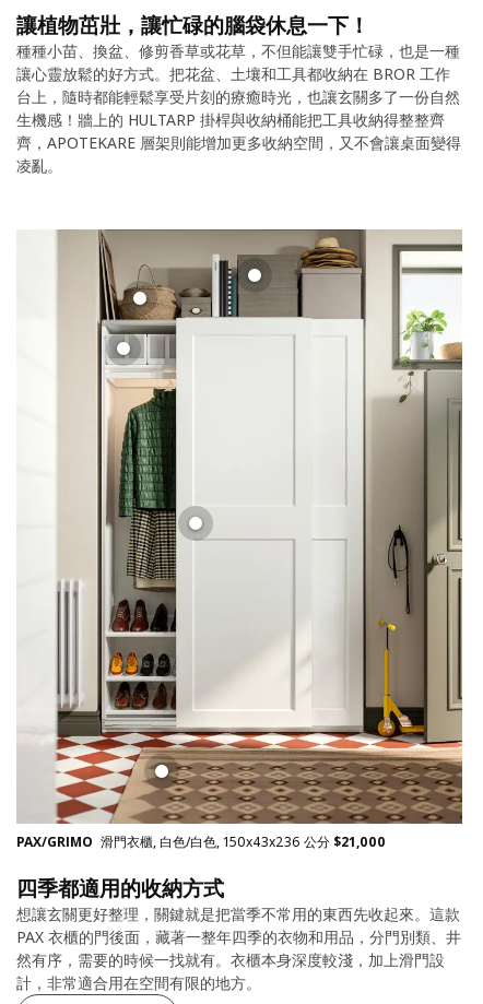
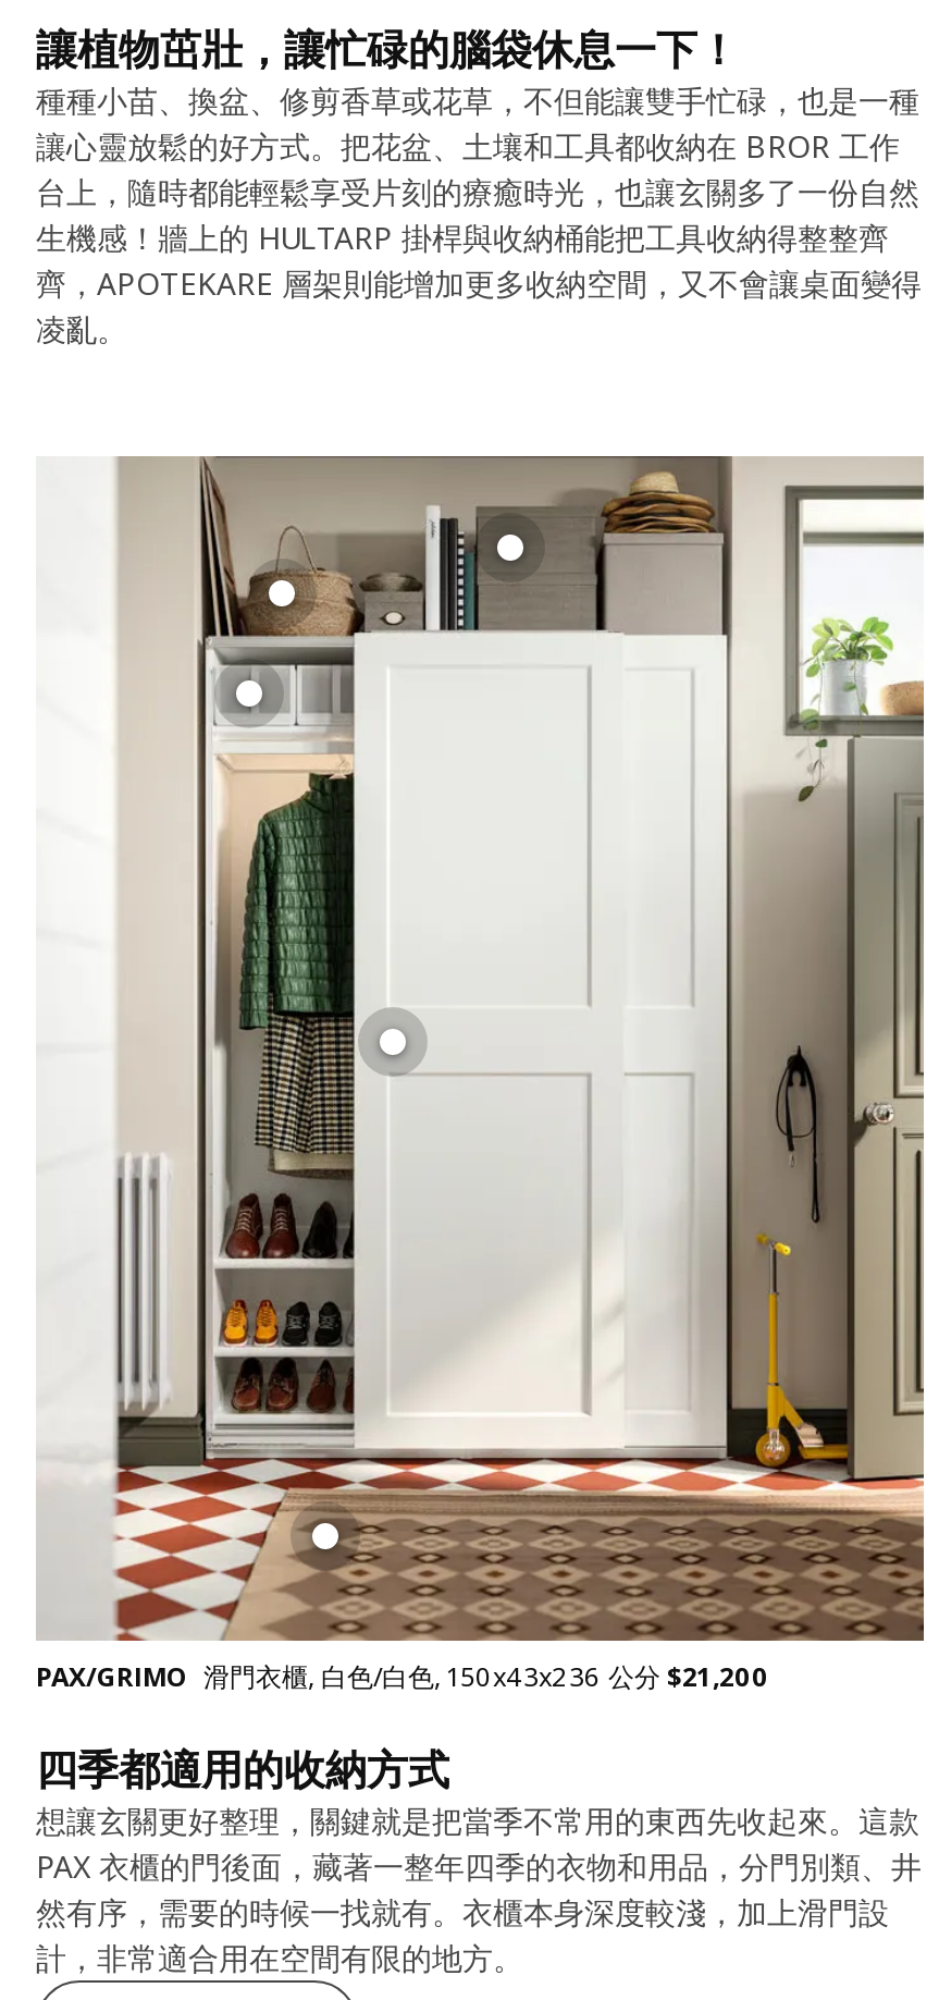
[16,833,386,851] PAX/GRIMO 滑門衣櫃, 白色/白色, 150x43x236 公分$21,000 -> [36,1659,769,1696] PAX/GRIMO 滑門衣櫃, 白色/白色, 150x43x236 公分$21,200

